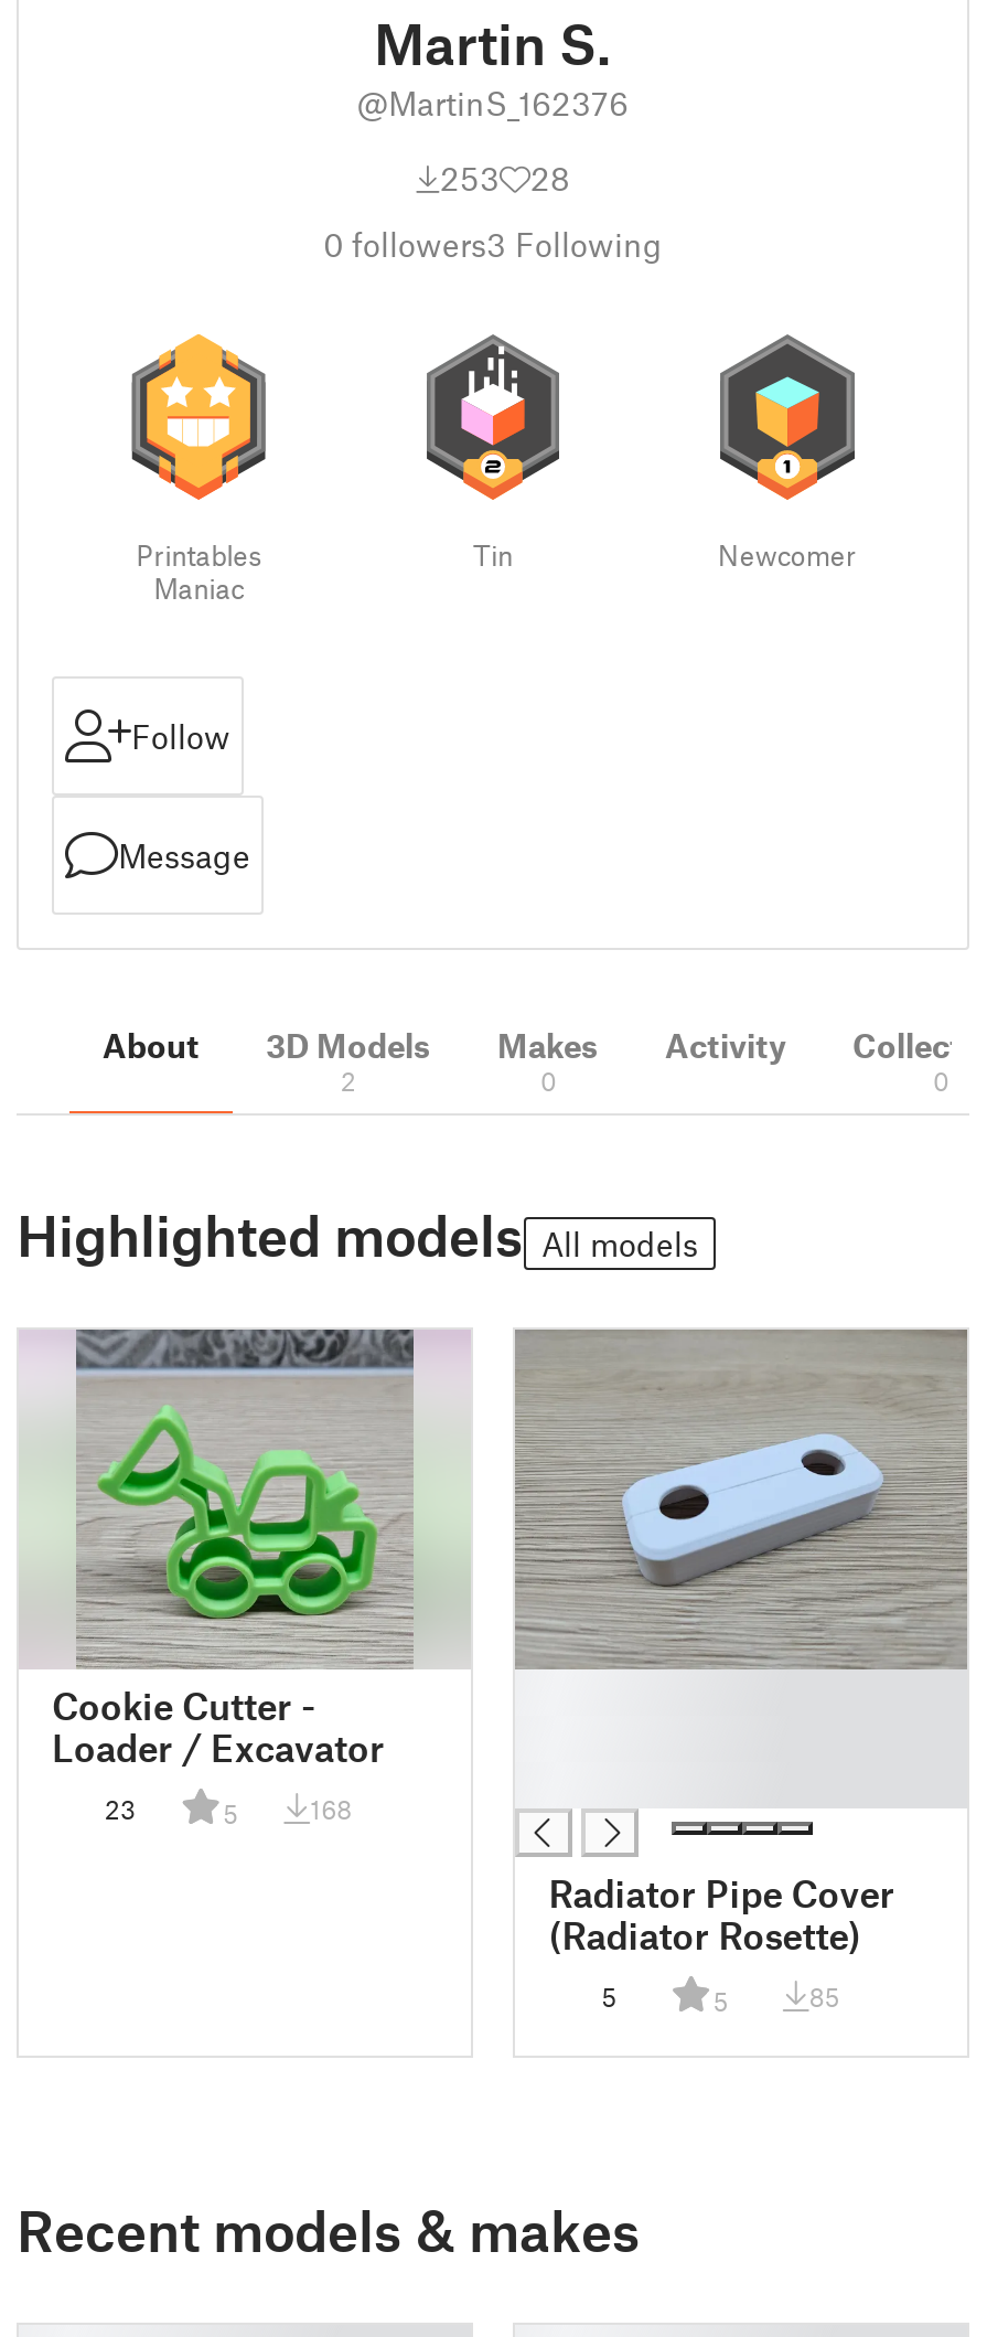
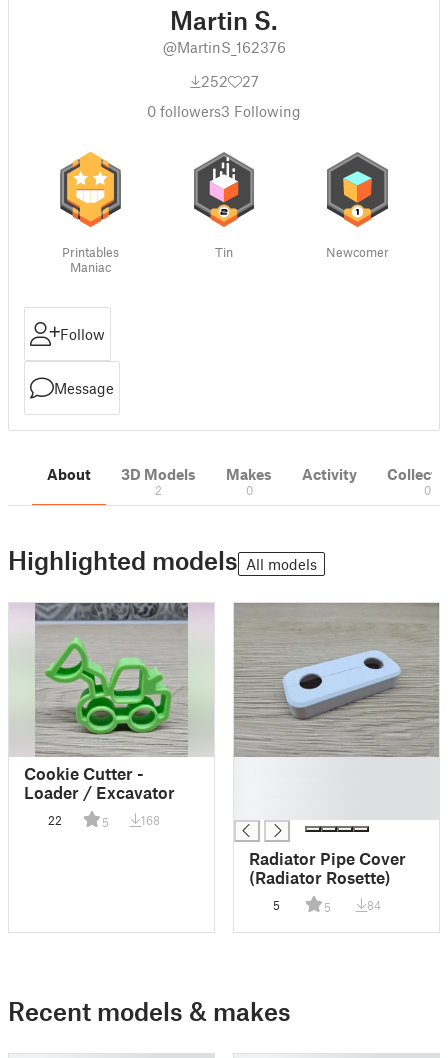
[440,158,500,198] 253 -> [200,72,227,90] 252
[530,158,570,198] 28 -> [241,72,258,90] 27
[105,1793,136,1824] 23 -> [48,813,62,827] 22
[809,1981,840,2012] 85 -> [367,898,381,912] 84

